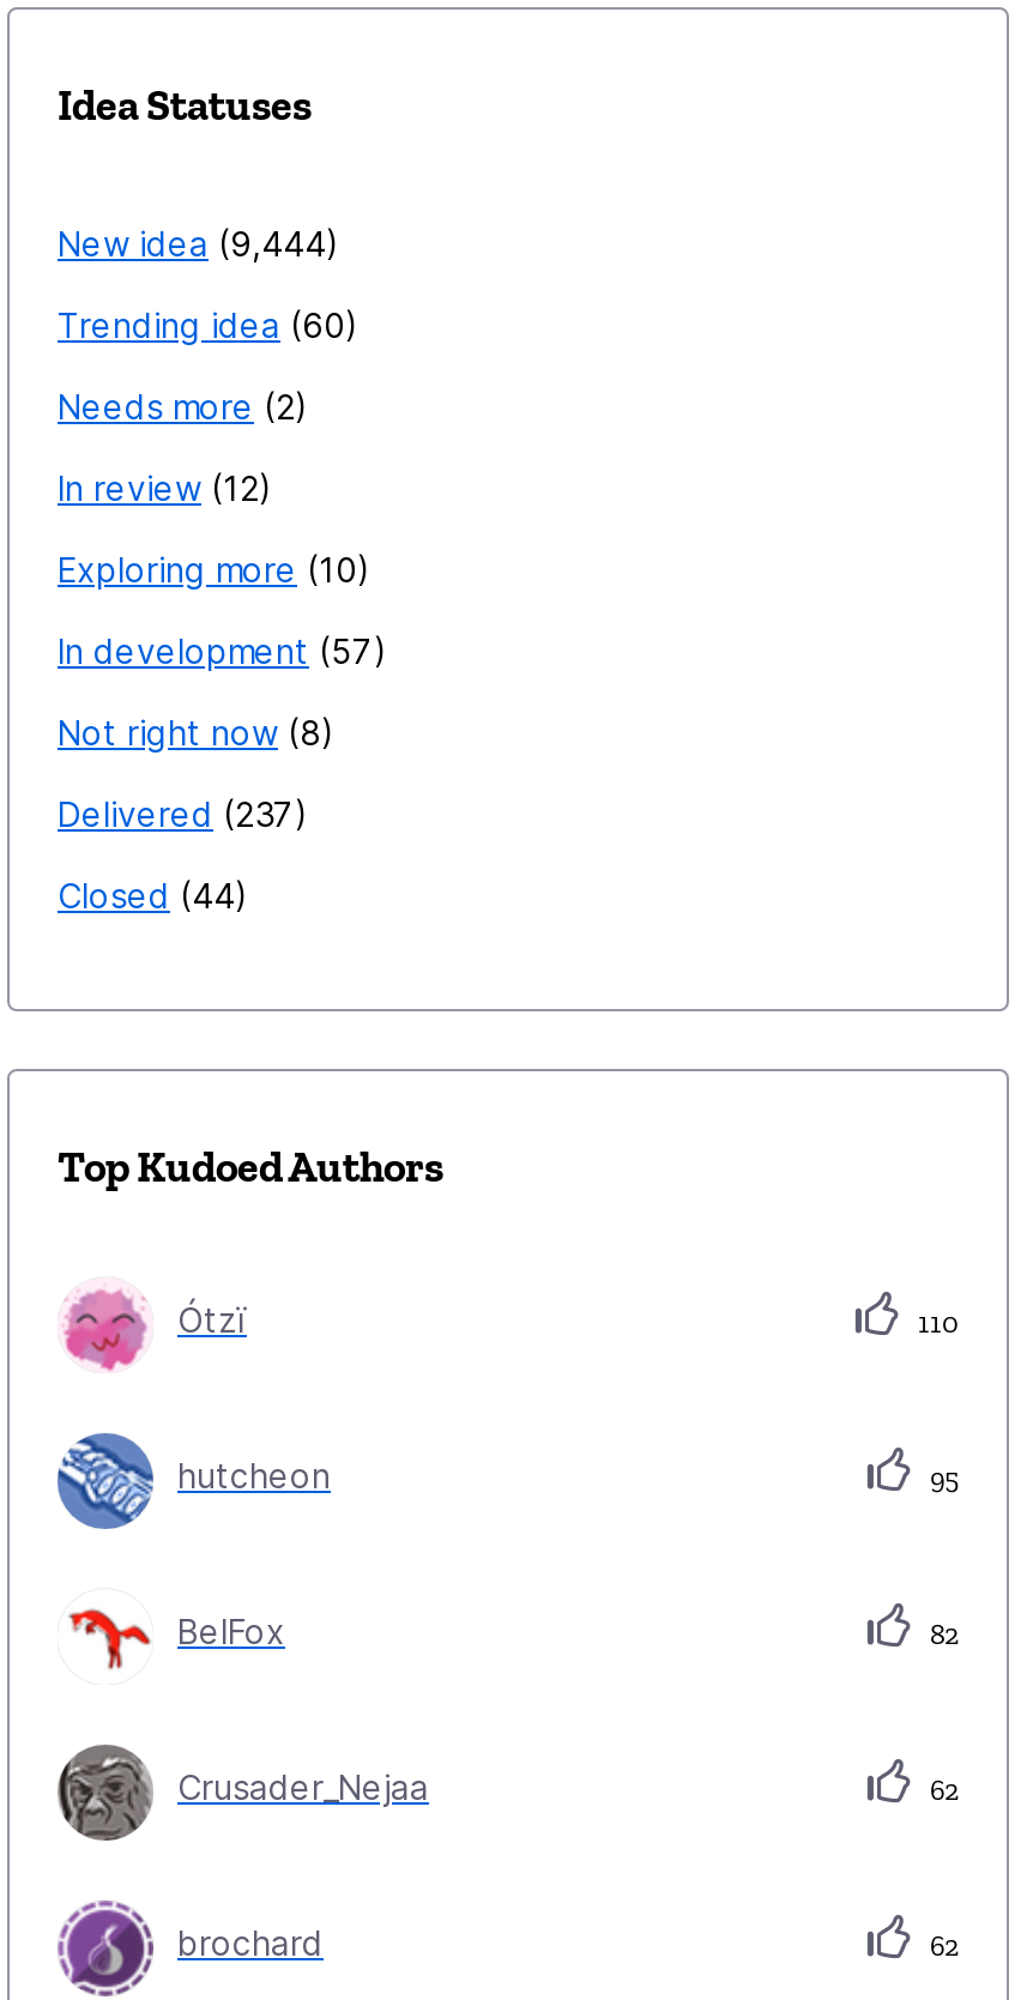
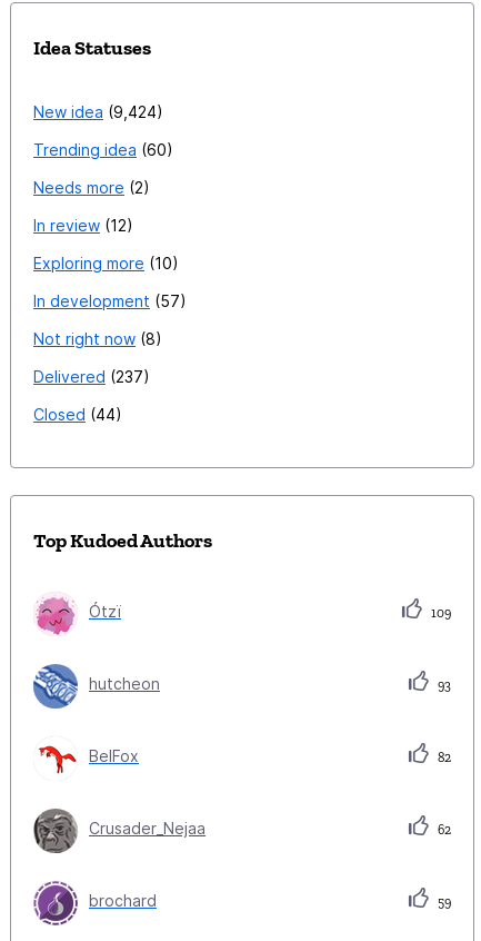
[58,223,326,264] New idea 9,444 -> [33,103,157,121] New idea 9,424
[911,1307,959,1340] 110 -> [428,605,451,621] 109
[923,1462,959,1496] 95 -> [434,678,451,693] 93
[923,1930,959,1963] 62 -> [434,895,451,910] 59

